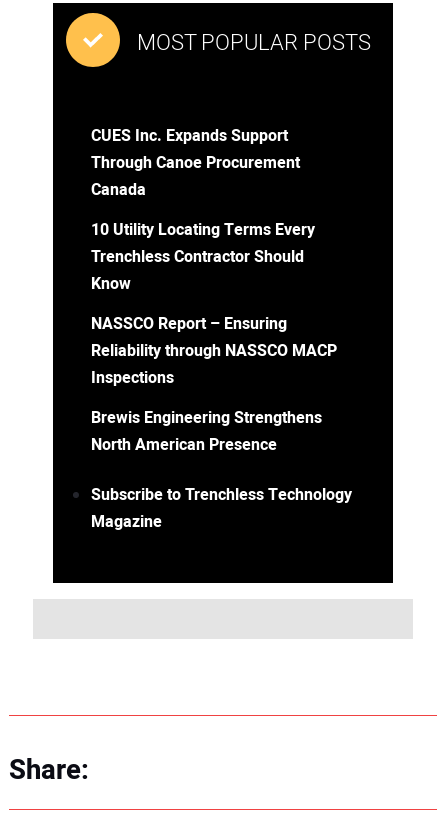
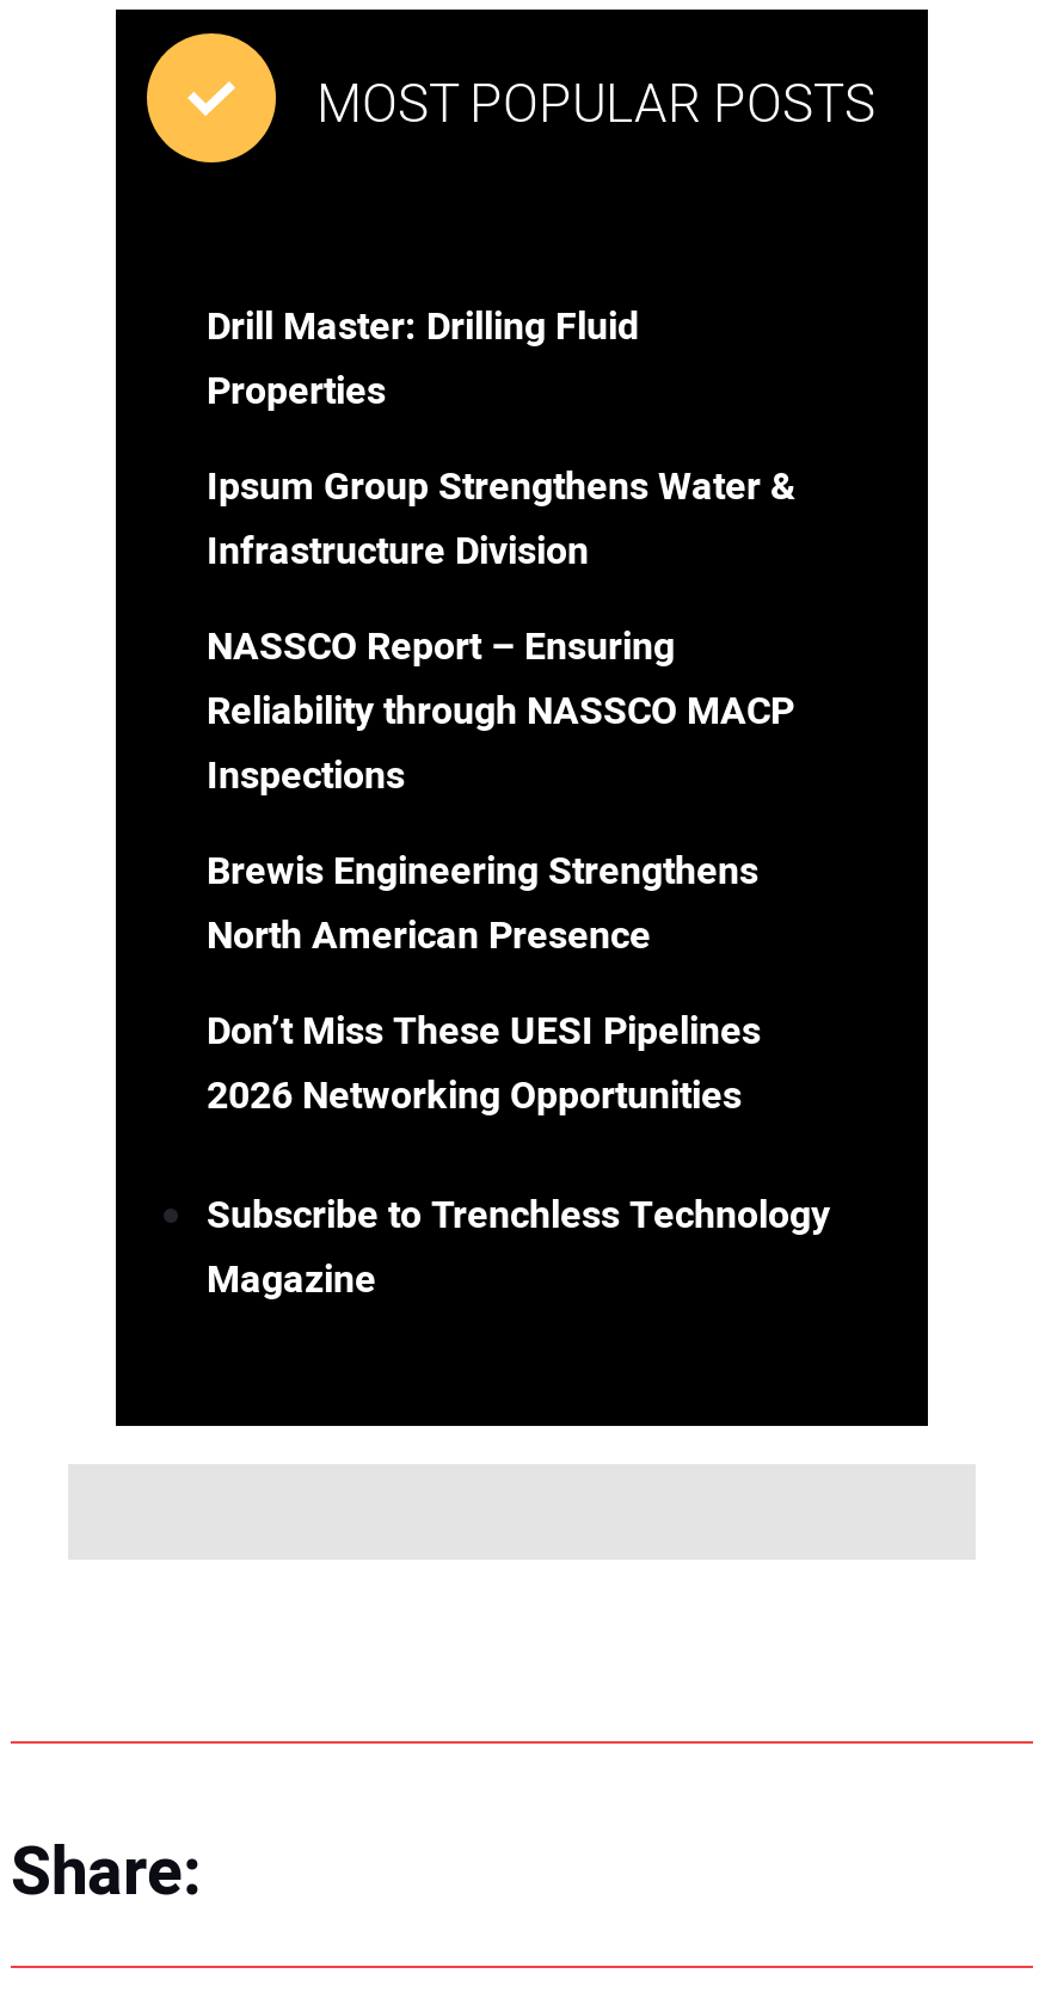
[91,124,300,202] CUES Inc. Expands Support | Through Canoe Procurement | Canada -> [207,300,639,422] Drill Master: Drilling Fluid | Properties
[91,218,315,296] 10 Utility Locating Terms Every | Trenchless Contractor Should | Know -> [207,460,797,582] Ipsum Group Strengthens Water & | Infrastructure Division
moved [91,312,337,457] -> [207,620,794,966]: NASSCO Report – Ensuring | Reliability through NASSCO MACP | Inspections | Brewis Engineering Strengthens | North American Presence
none -> [207,1004,761,1126] Don’t Miss These UESI Pipelines | 2026 Networking Opportunities

